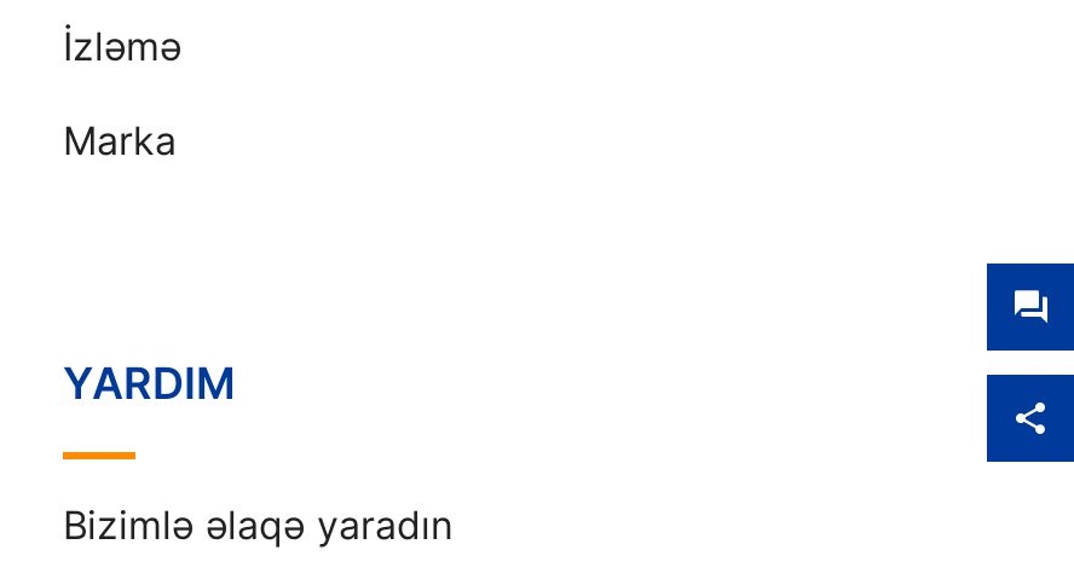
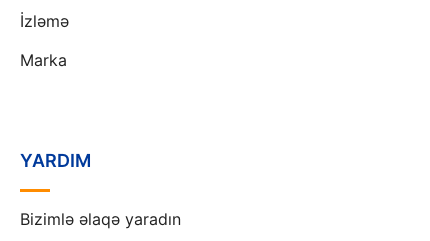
[984,261,1067,353] [image] -> none
[984,372,1067,464] [image] -> none

